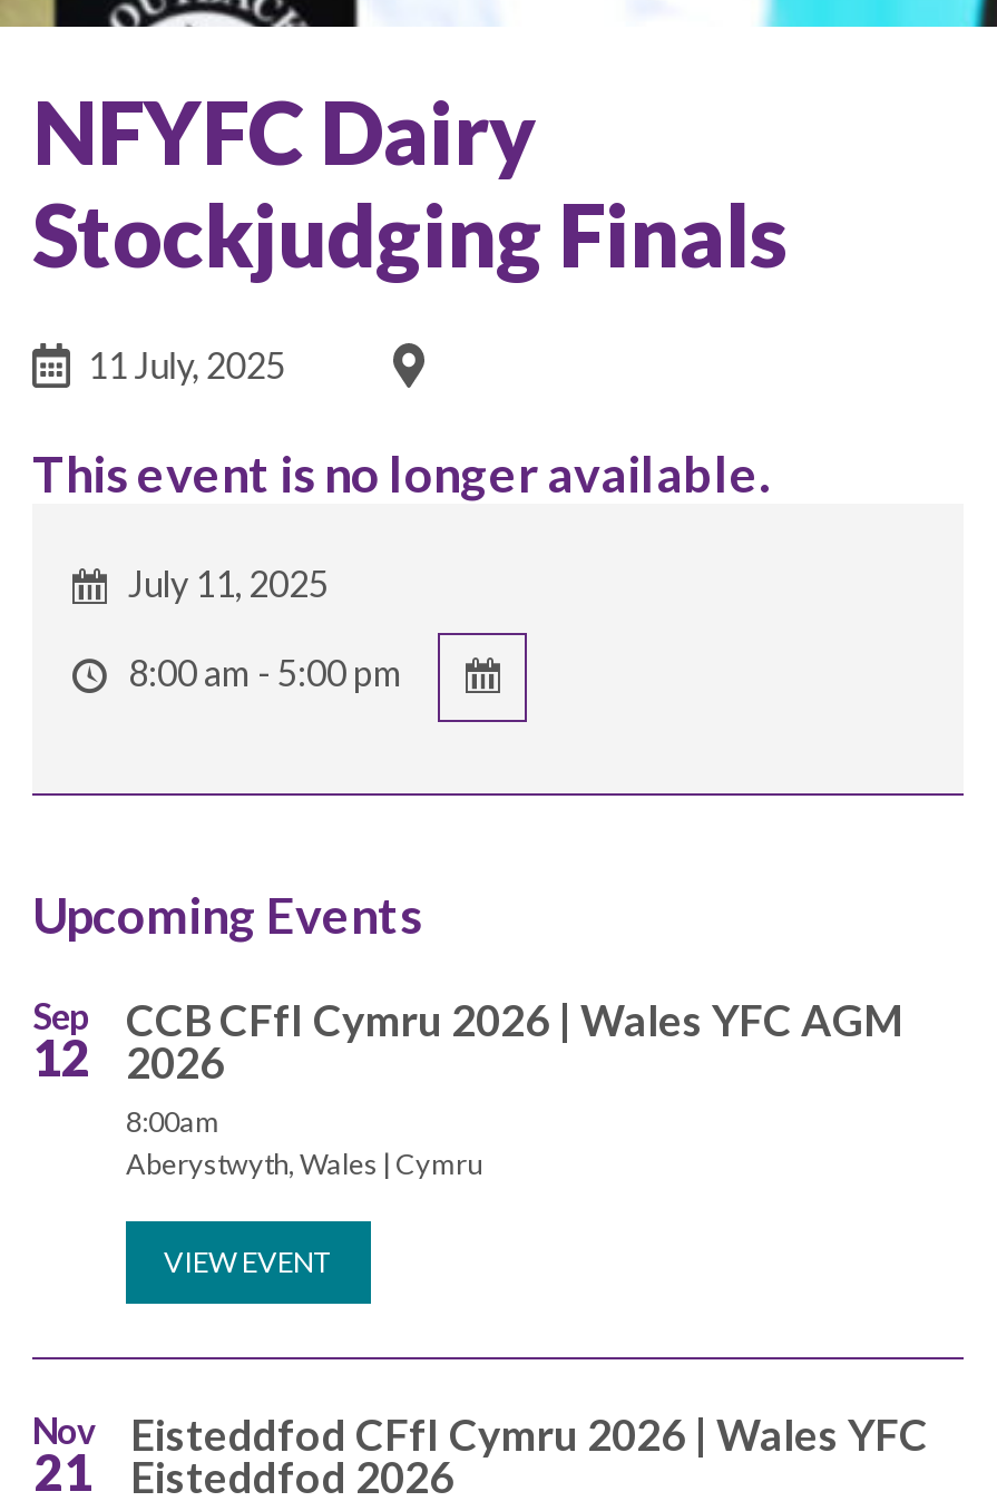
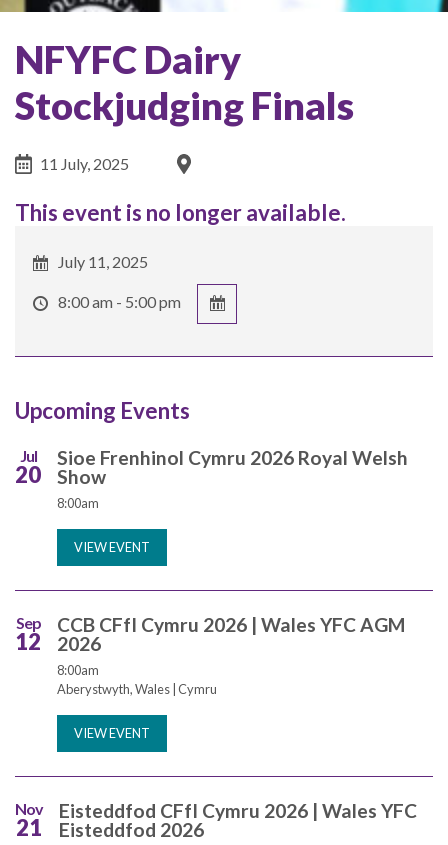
none -> [15,446,41,488] Jul | 20
none -> [57,446,408,555] Sioe Frenhinol Cymru 2026 Royal Welsh | Show | 8:00am | VIEW EVENT

